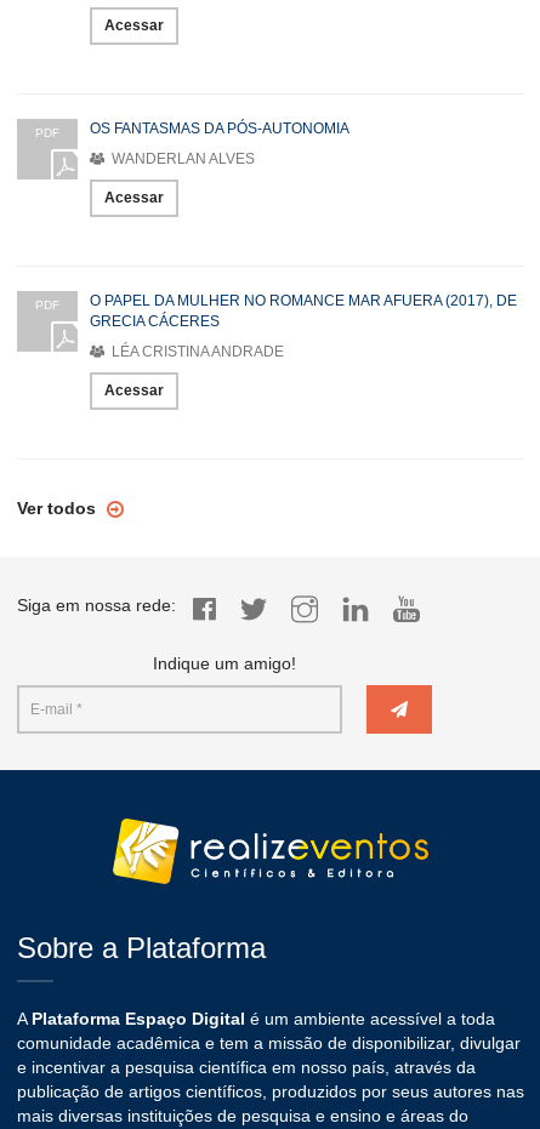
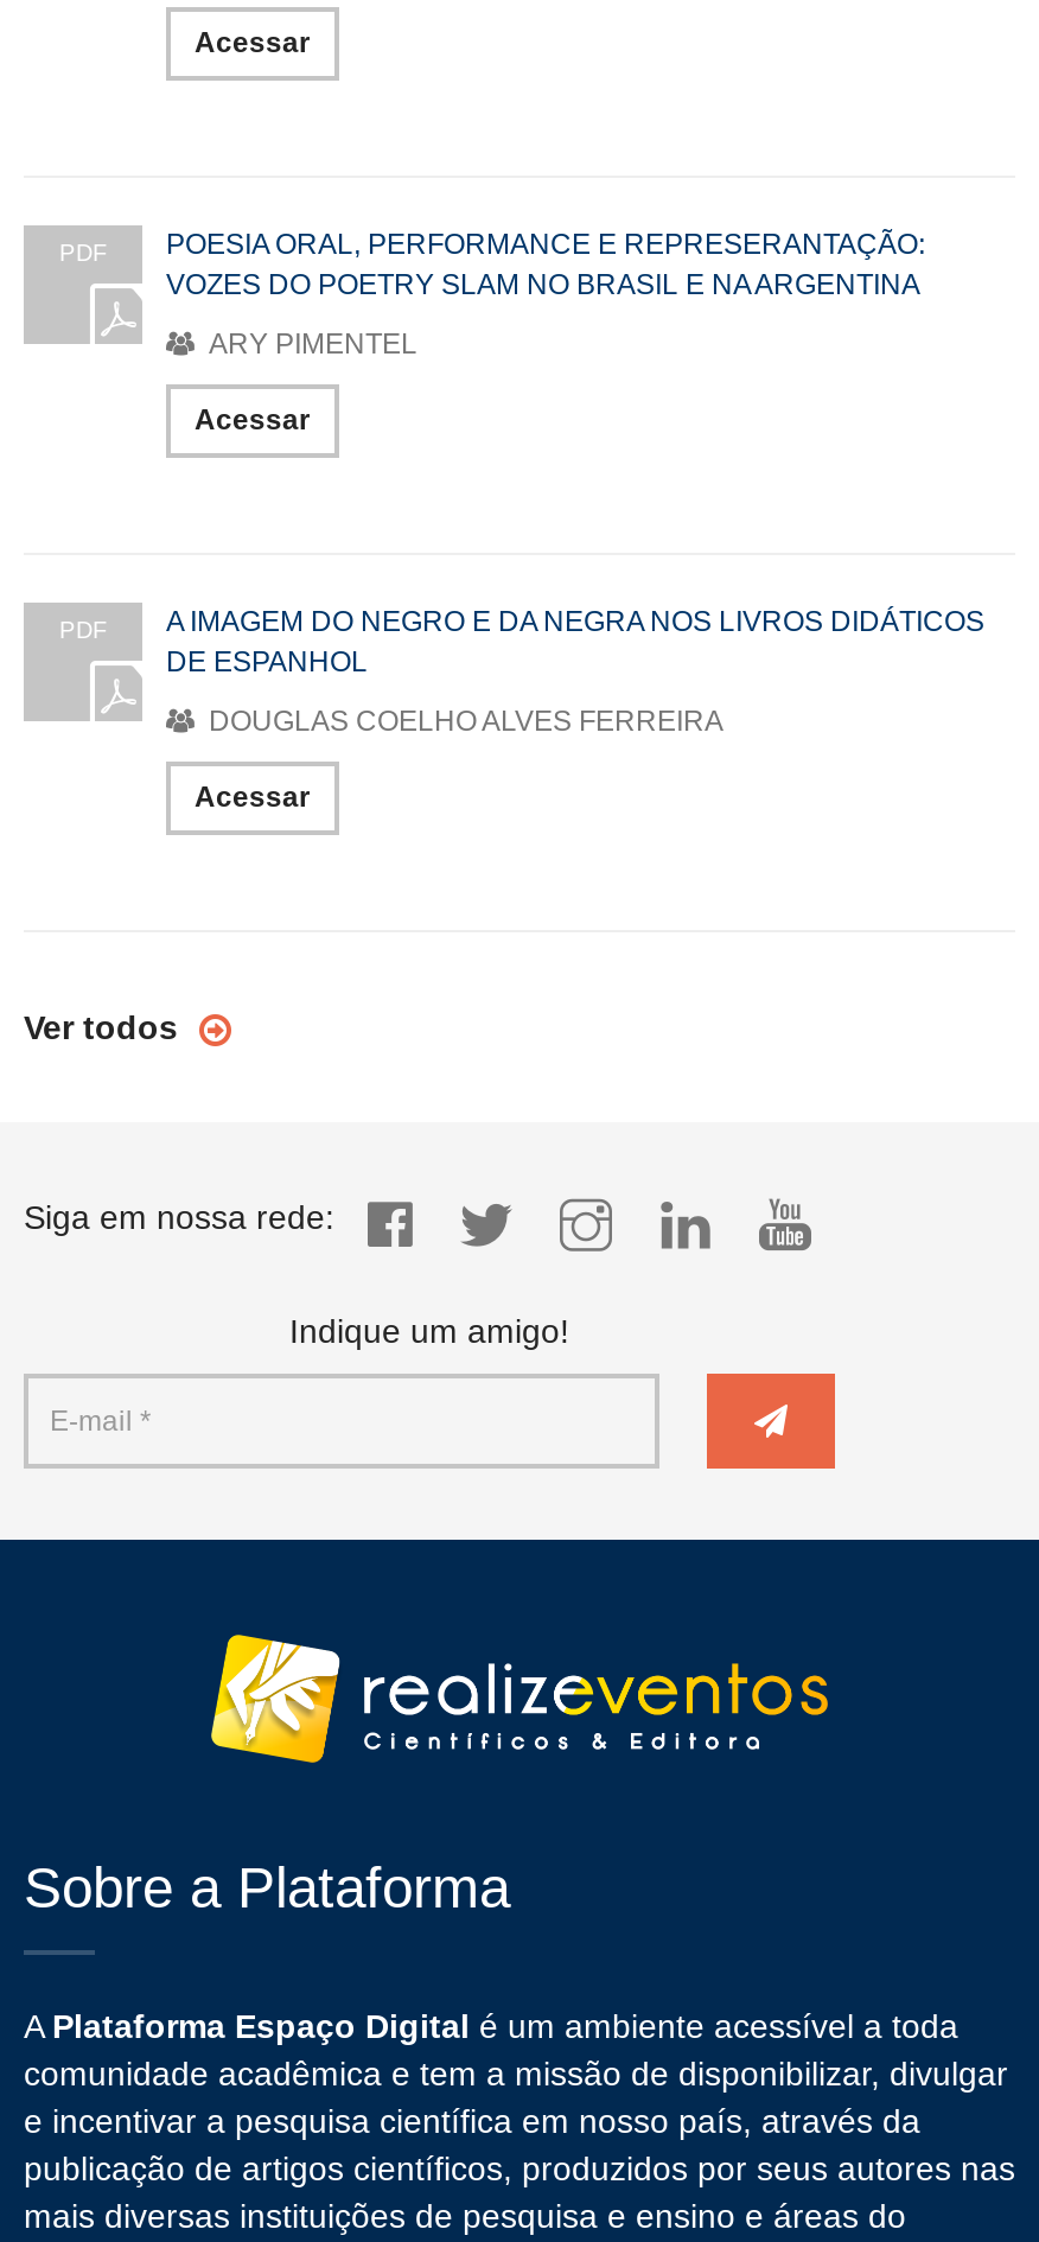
[90,120,349,137] OS FANTASMAS DA PÓS-AUTONOMIA -> [166,227,925,301] POESIA ORAL, PERFORMANCE E REPRESERANTAÇÃO: | VOZES DO POETRY SLAM NO BRASIL E NA ARGENTINA
[108,150,255,167] WANDERLAN ALVES -> [202,327,417,360] ARY PIMENTEL
[90,292,517,329] O PAPEL DA MULHER NO ROMANCE MAR AFUERA (2017), DE | GRECIA CÁCERES -> [166,604,984,678] A IMAGEM DO NEGRO E DA NEGRA NOS LIVROS DIDÁTICOS | DE ESPANHOL
[108,343,284,360] LÉA CRISTINA ANDRADE -> [202,704,724,737] DOUGLAS COELHO ALVES FERREIRA

